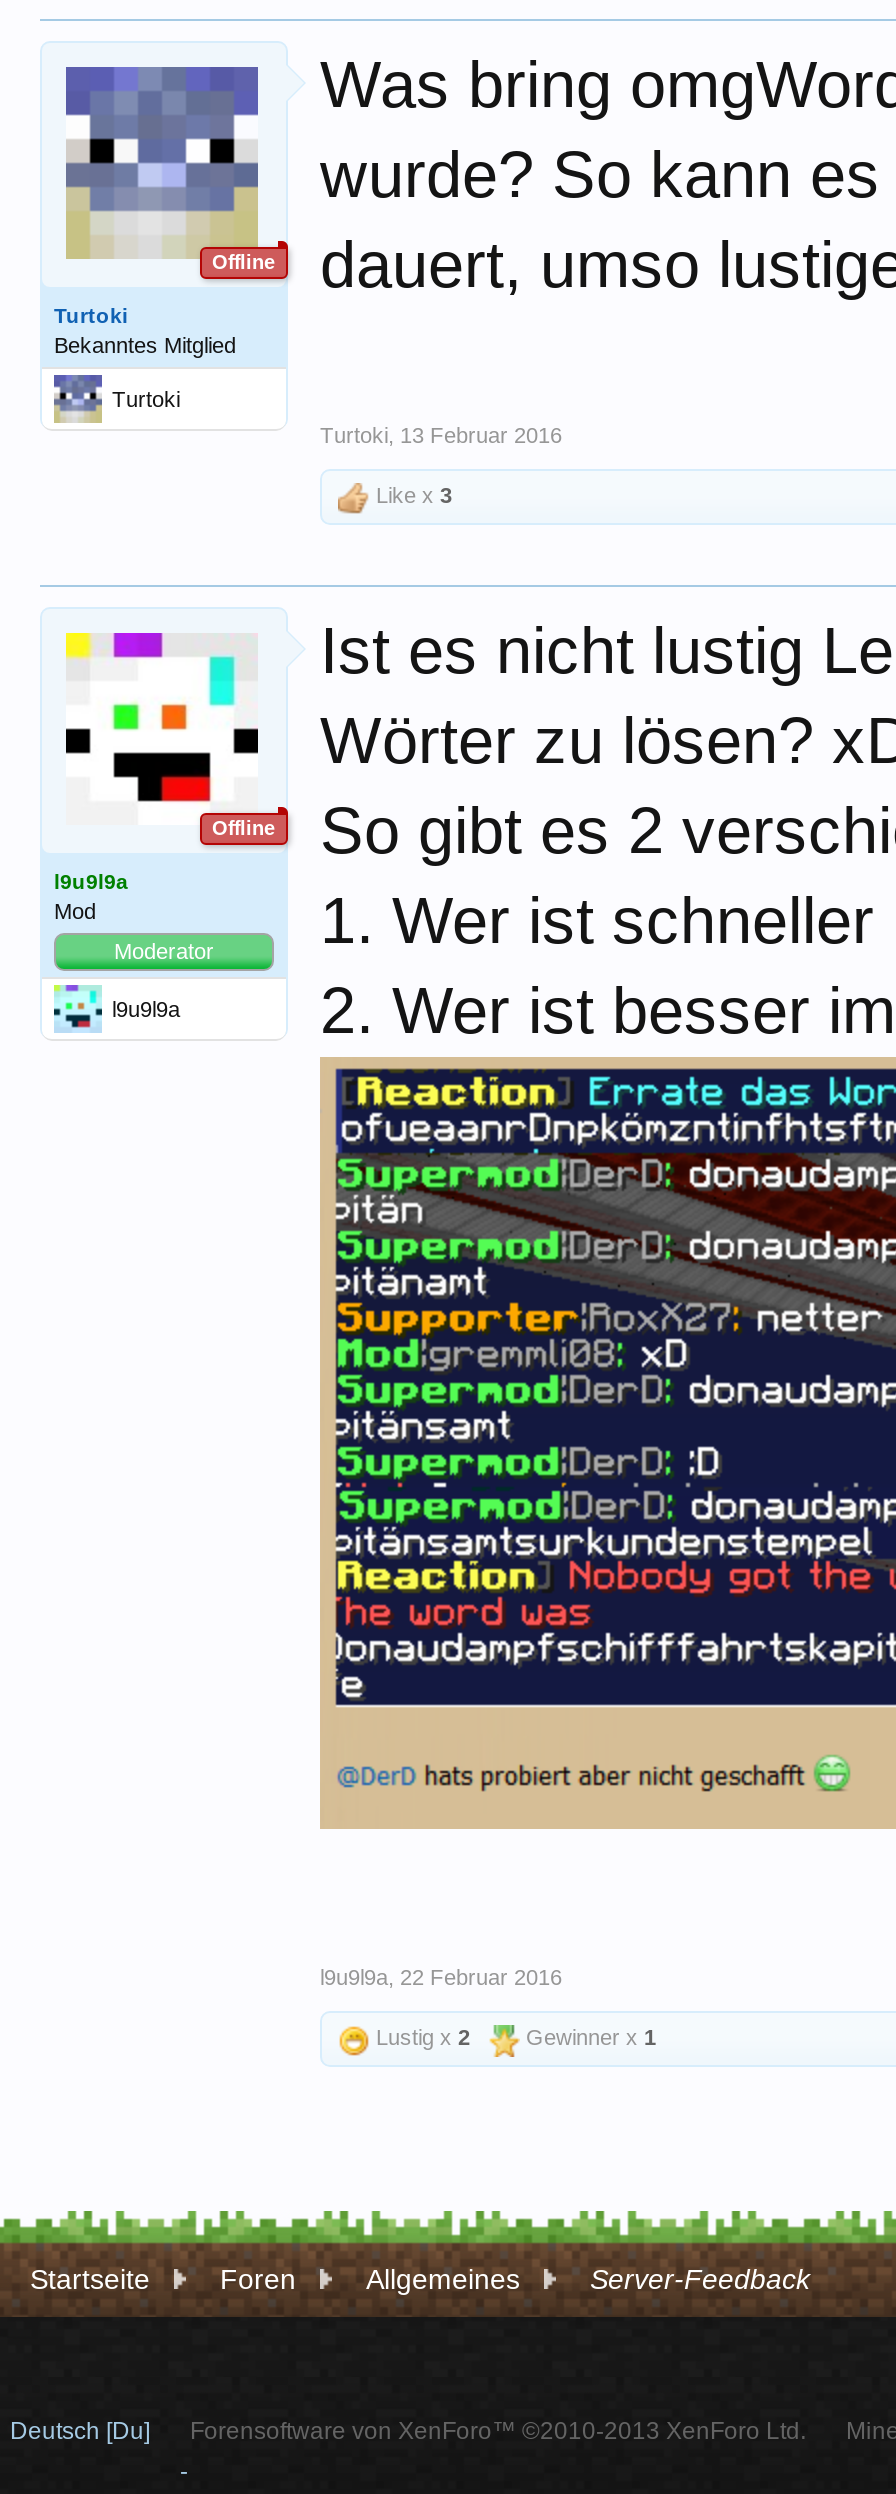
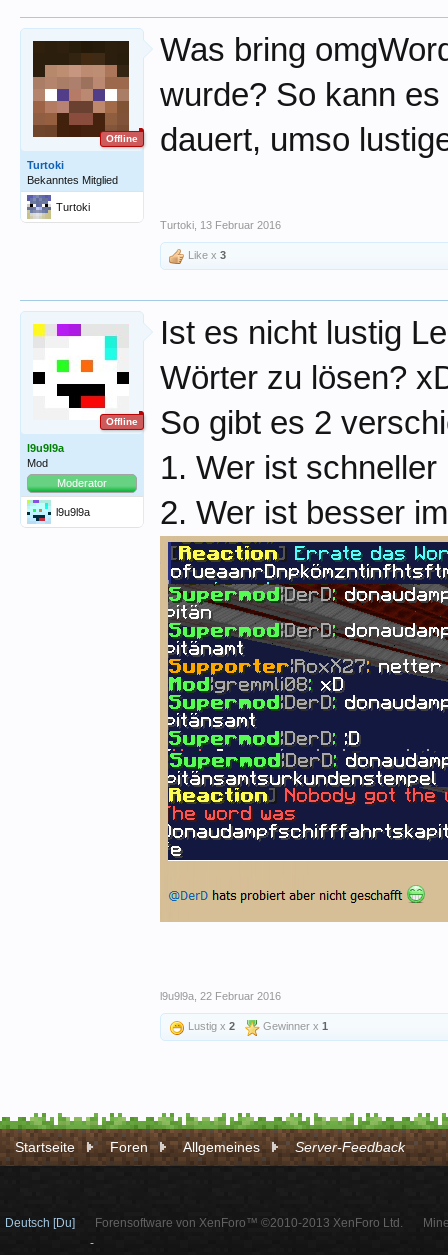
[64,65,260,259] [image] -> [32,40,130,138] [image]

